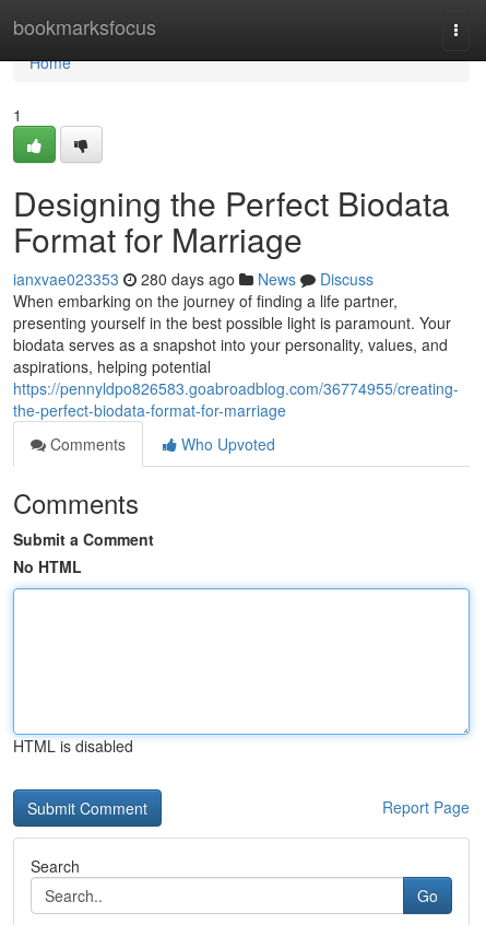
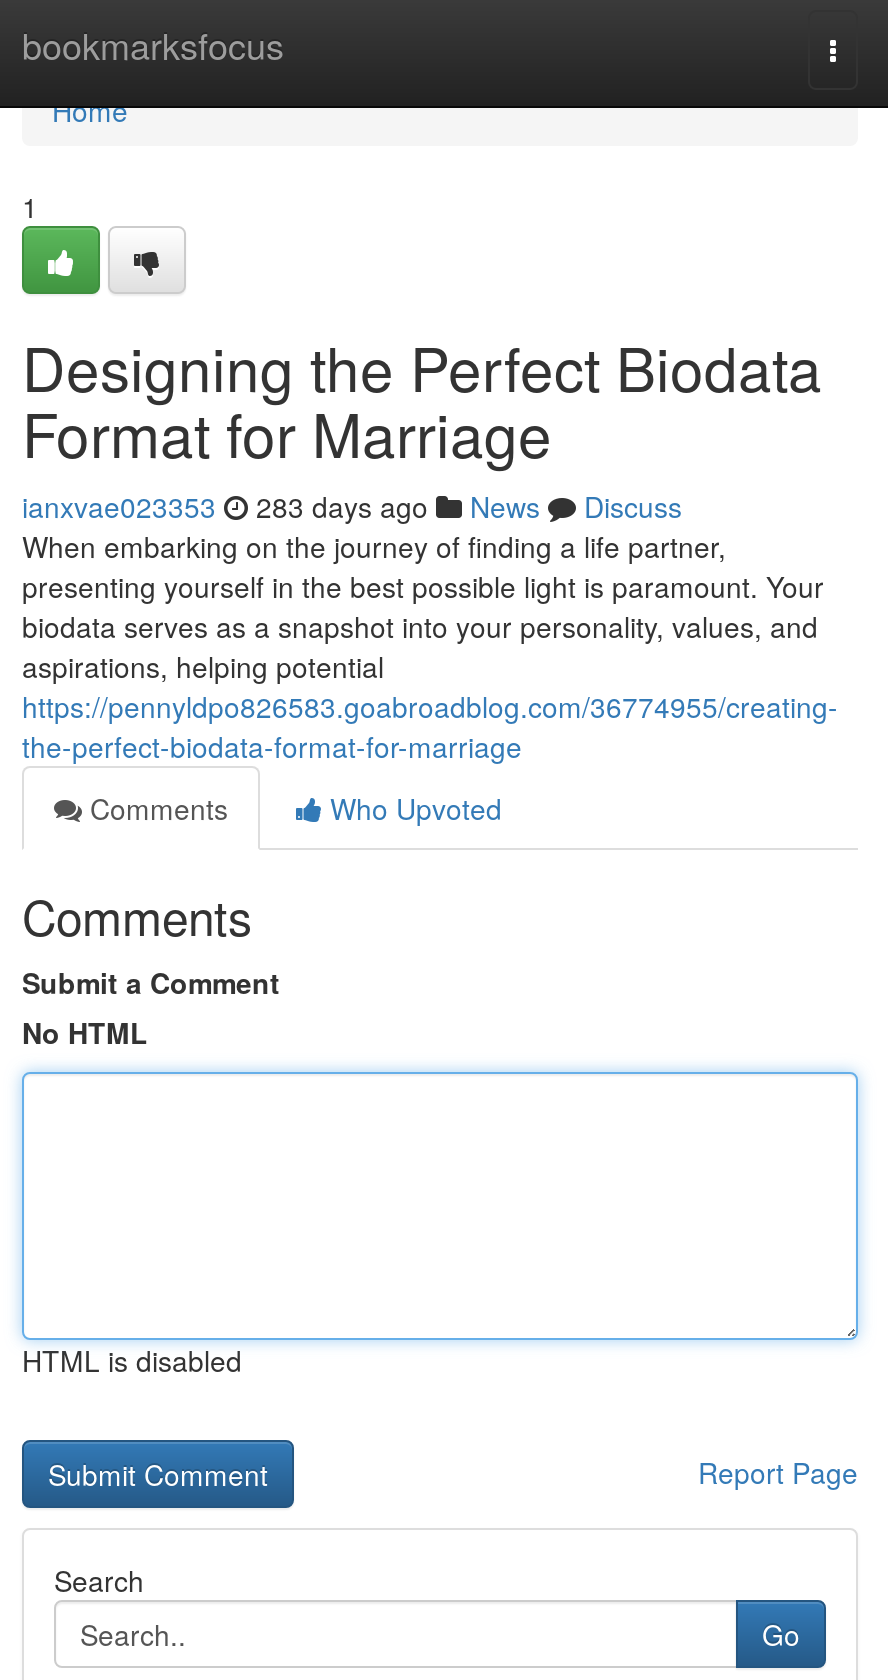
[13,268,374,290] ianxvae023353 280 days ago News Discuss -> [22,486,682,526] ianxvae023353 283 days ago News Discuss

